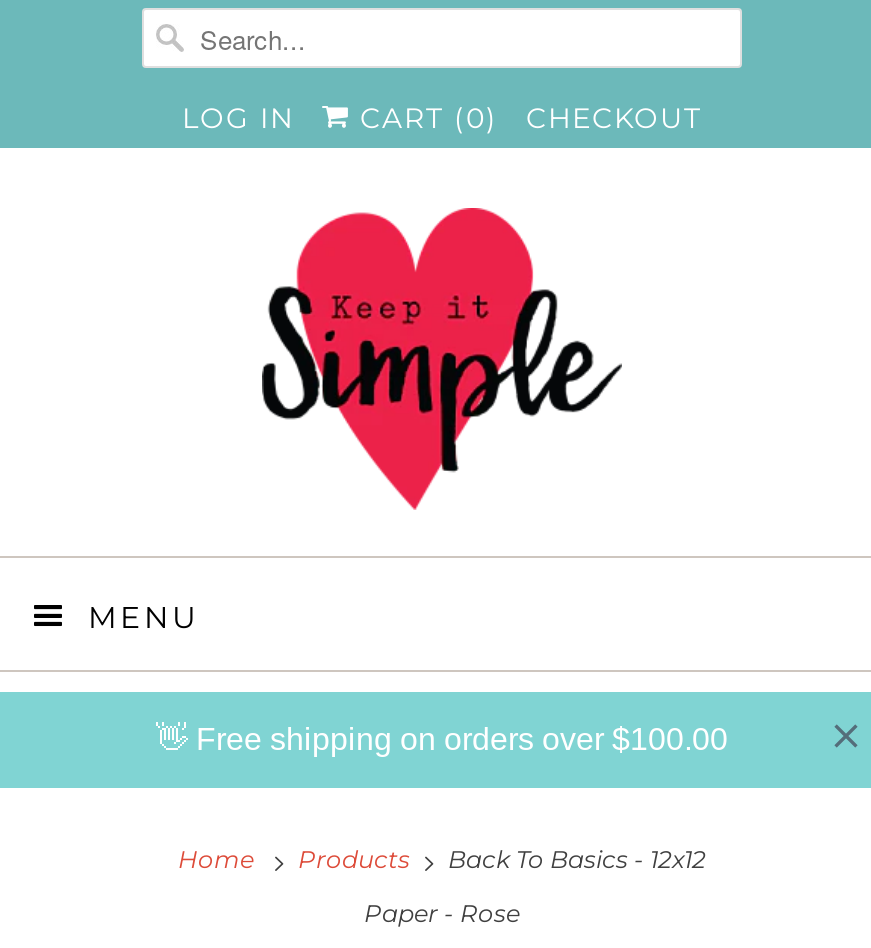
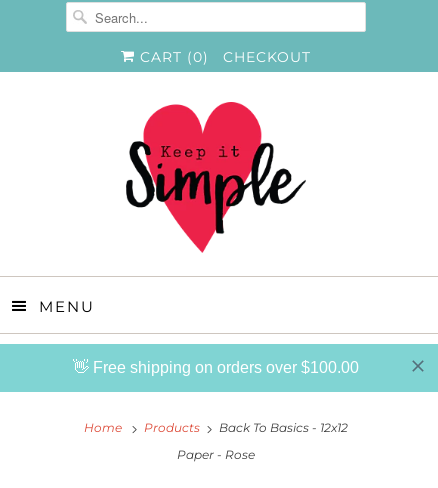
[182,100,294,136] LOG IN -> none

